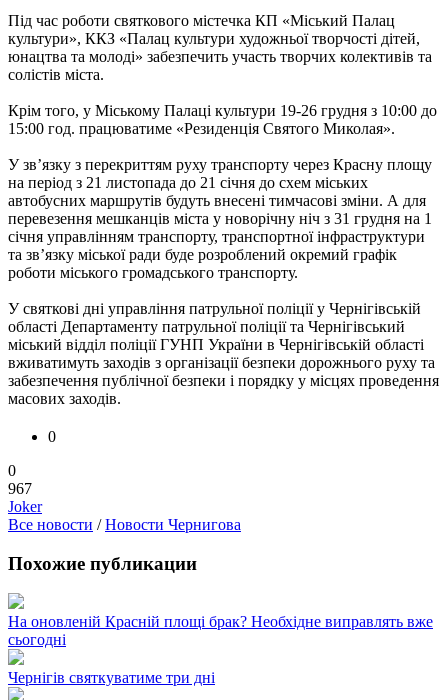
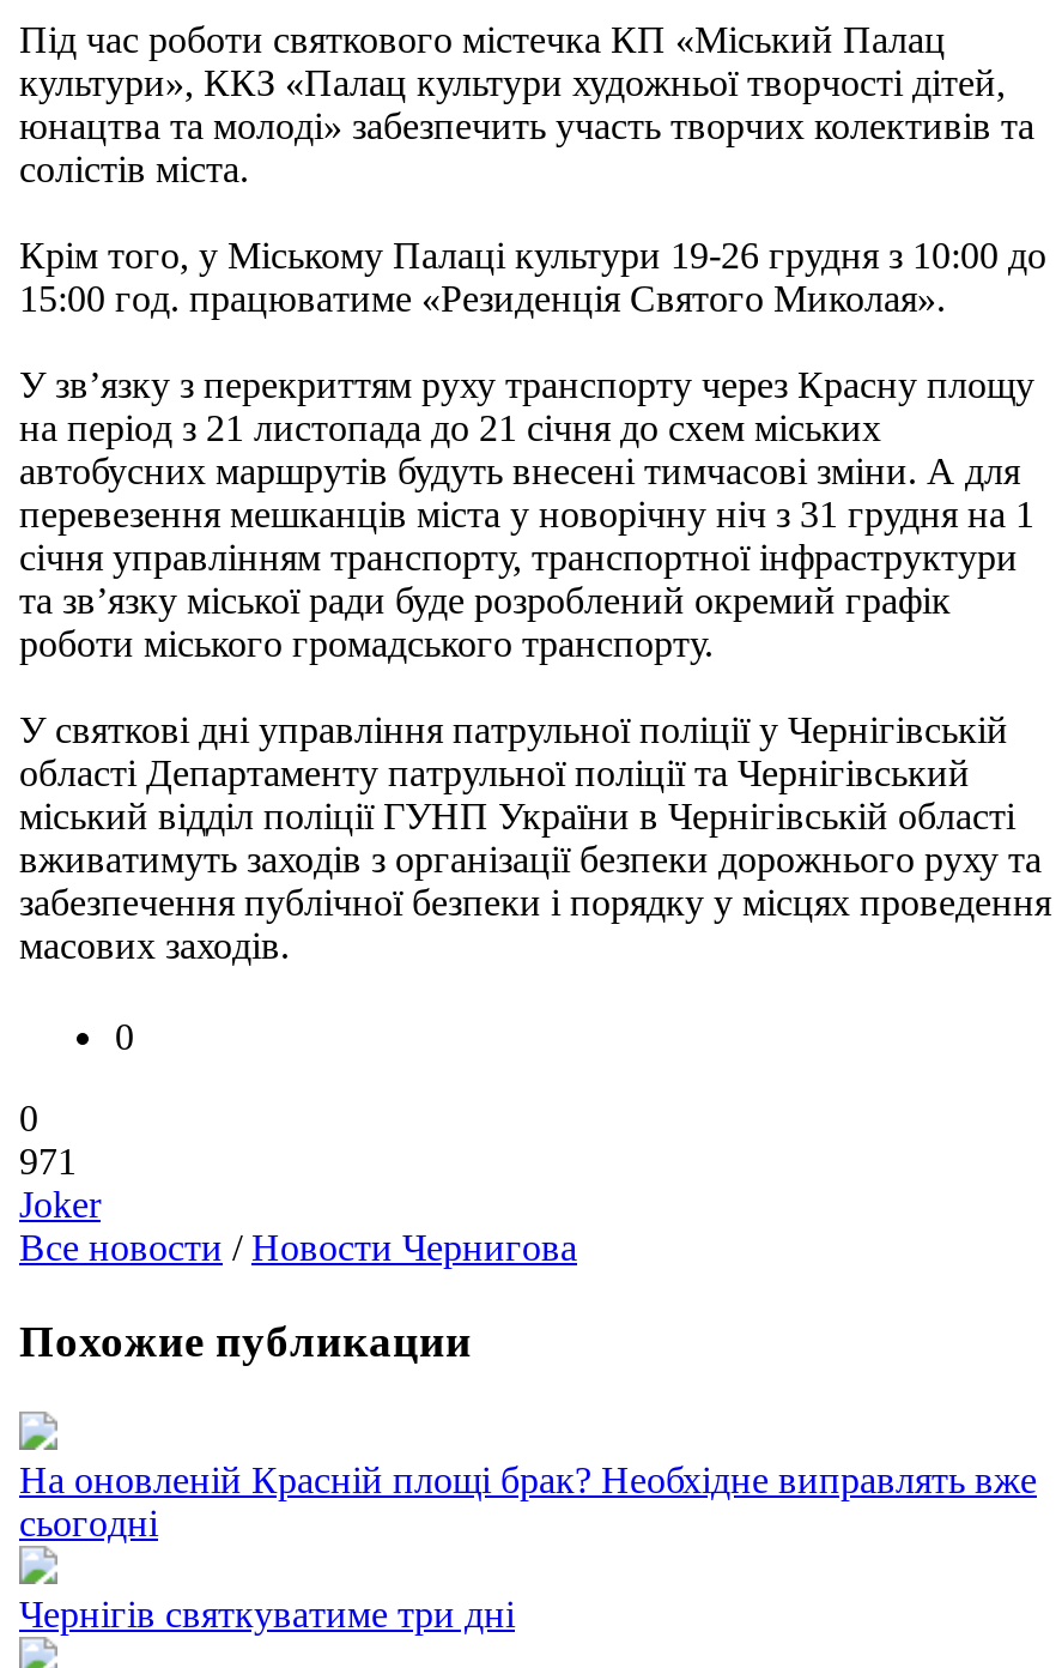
[8,480,32,497] 967 -> [19,1141,77,1181] 971

